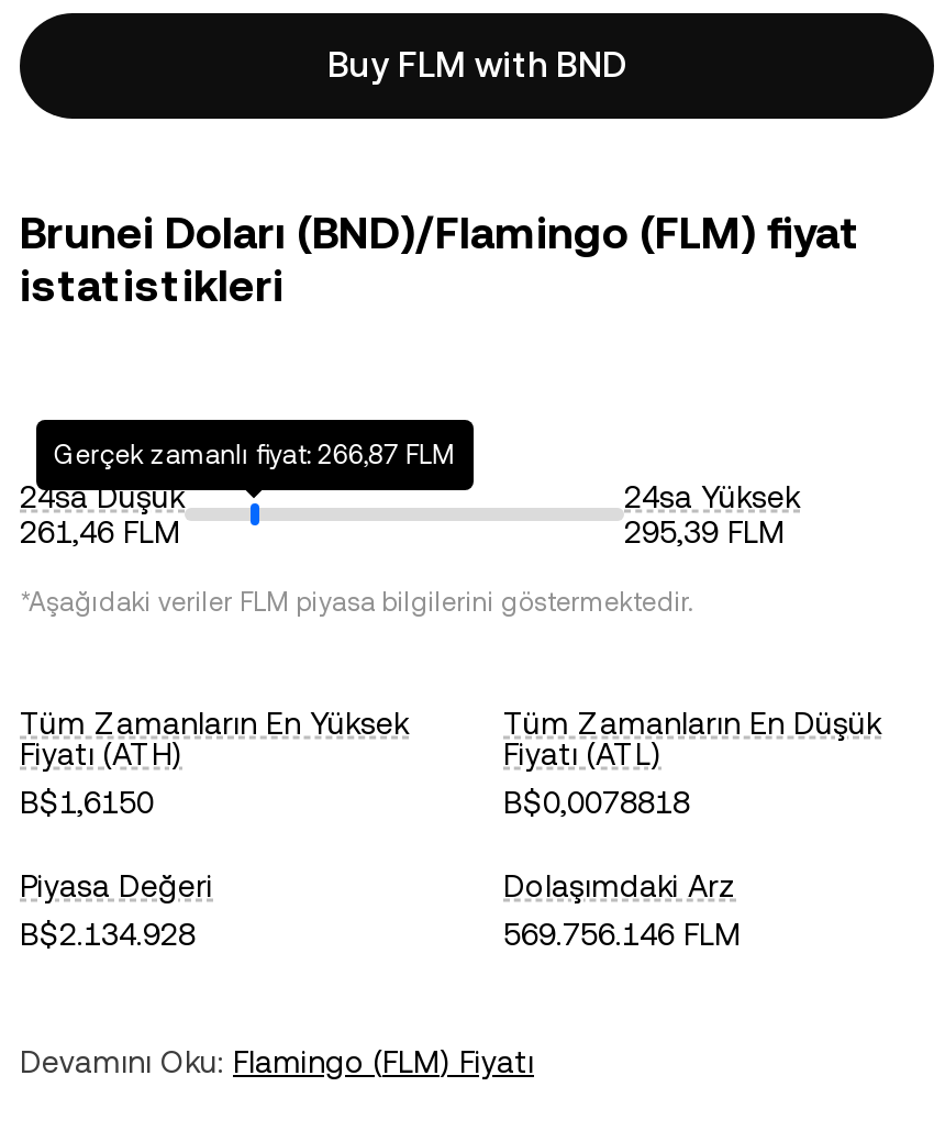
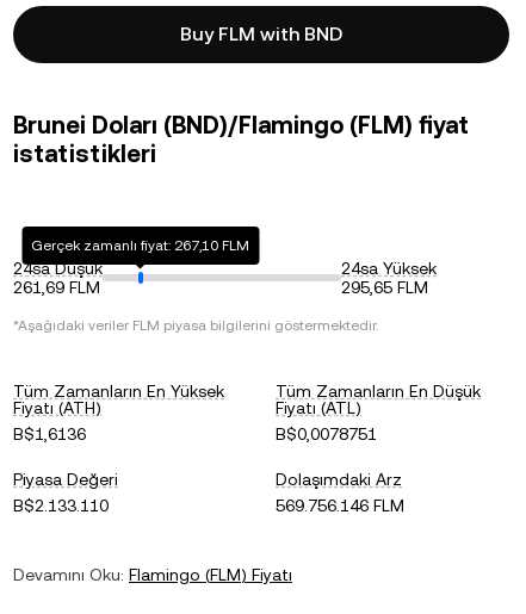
[54,440,456,470] Gerçek zamanlı fiyat: 266,87 FLM -> [31,237,250,254] Gerçek zamanlı fiyat: 267,10 FLM
[20,514,180,550] 261,46 FLM -> [13,278,100,297] 261,69 FLM
[624,514,785,550] 295,39 FLM -> [341,278,428,297] 295,65 FLM
[20,785,154,820] B$1,6150 -> [13,424,86,444] B$1,6136
[503,785,690,820] B$0,0078818 -> [276,424,377,444] B$0,0078751
[20,917,196,952] B$2.134.928 -> [13,496,109,515] B$2.133.110

